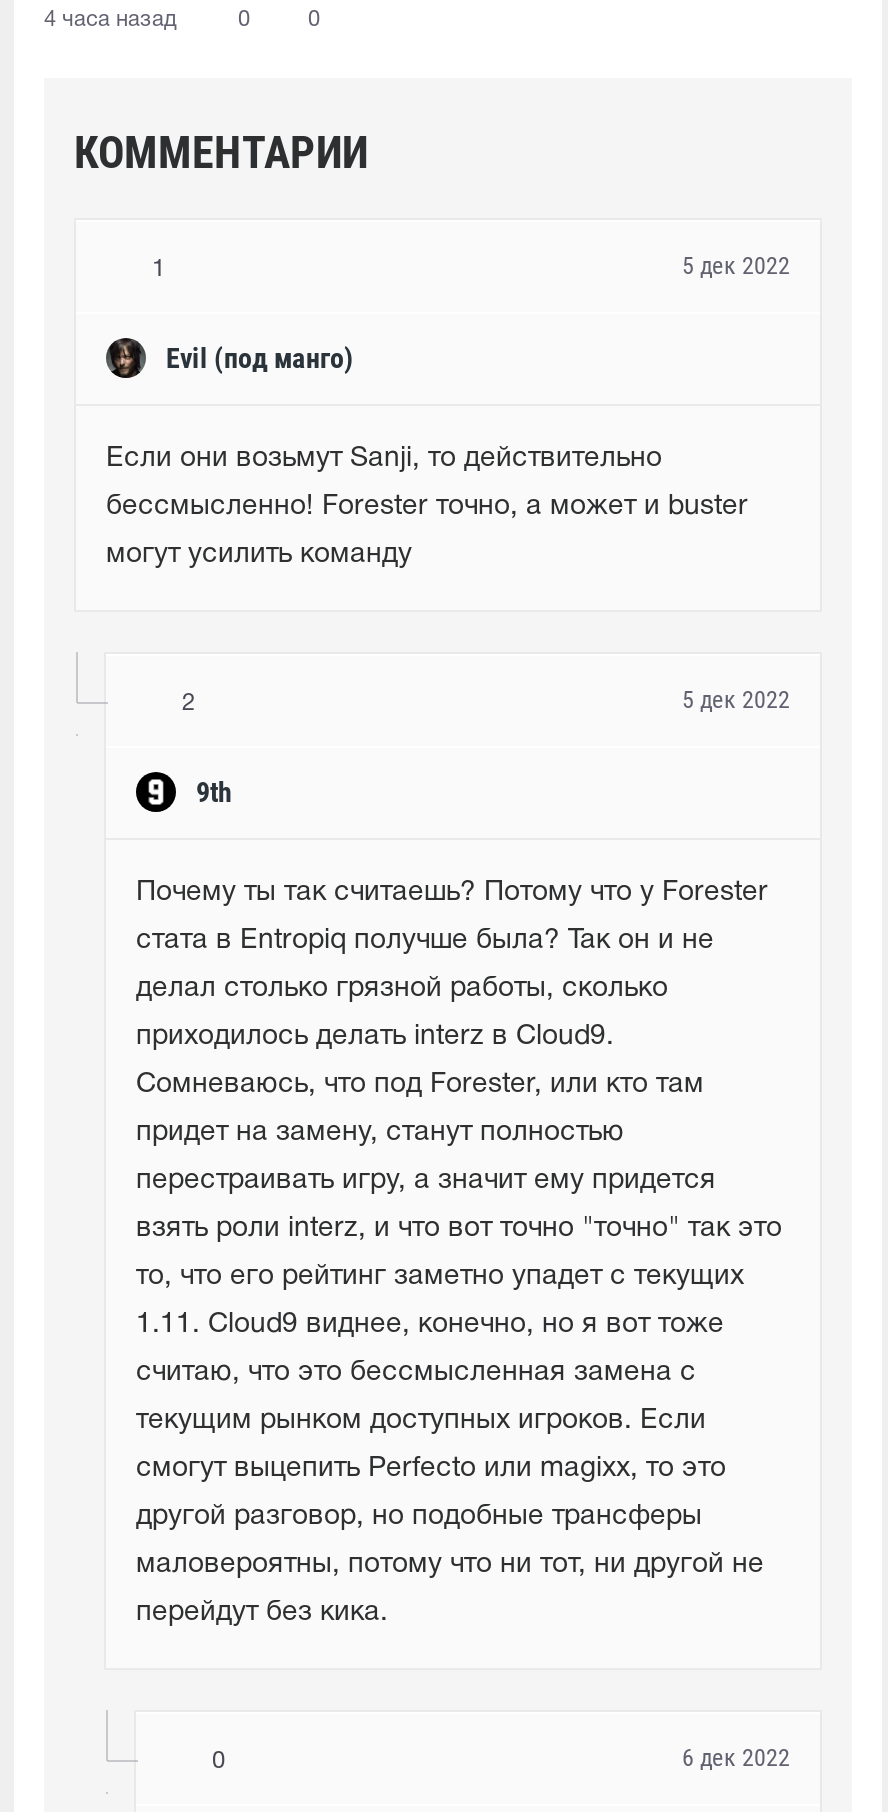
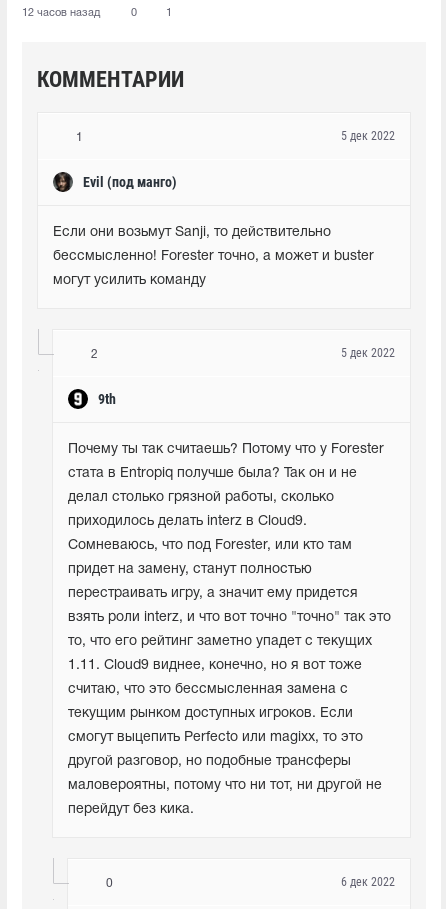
[44,9,176,29] 4 часа назад -> [22,8,100,18] 12 часов назад
[308,9,320,29] 0 -> [166,8,172,18] 1

